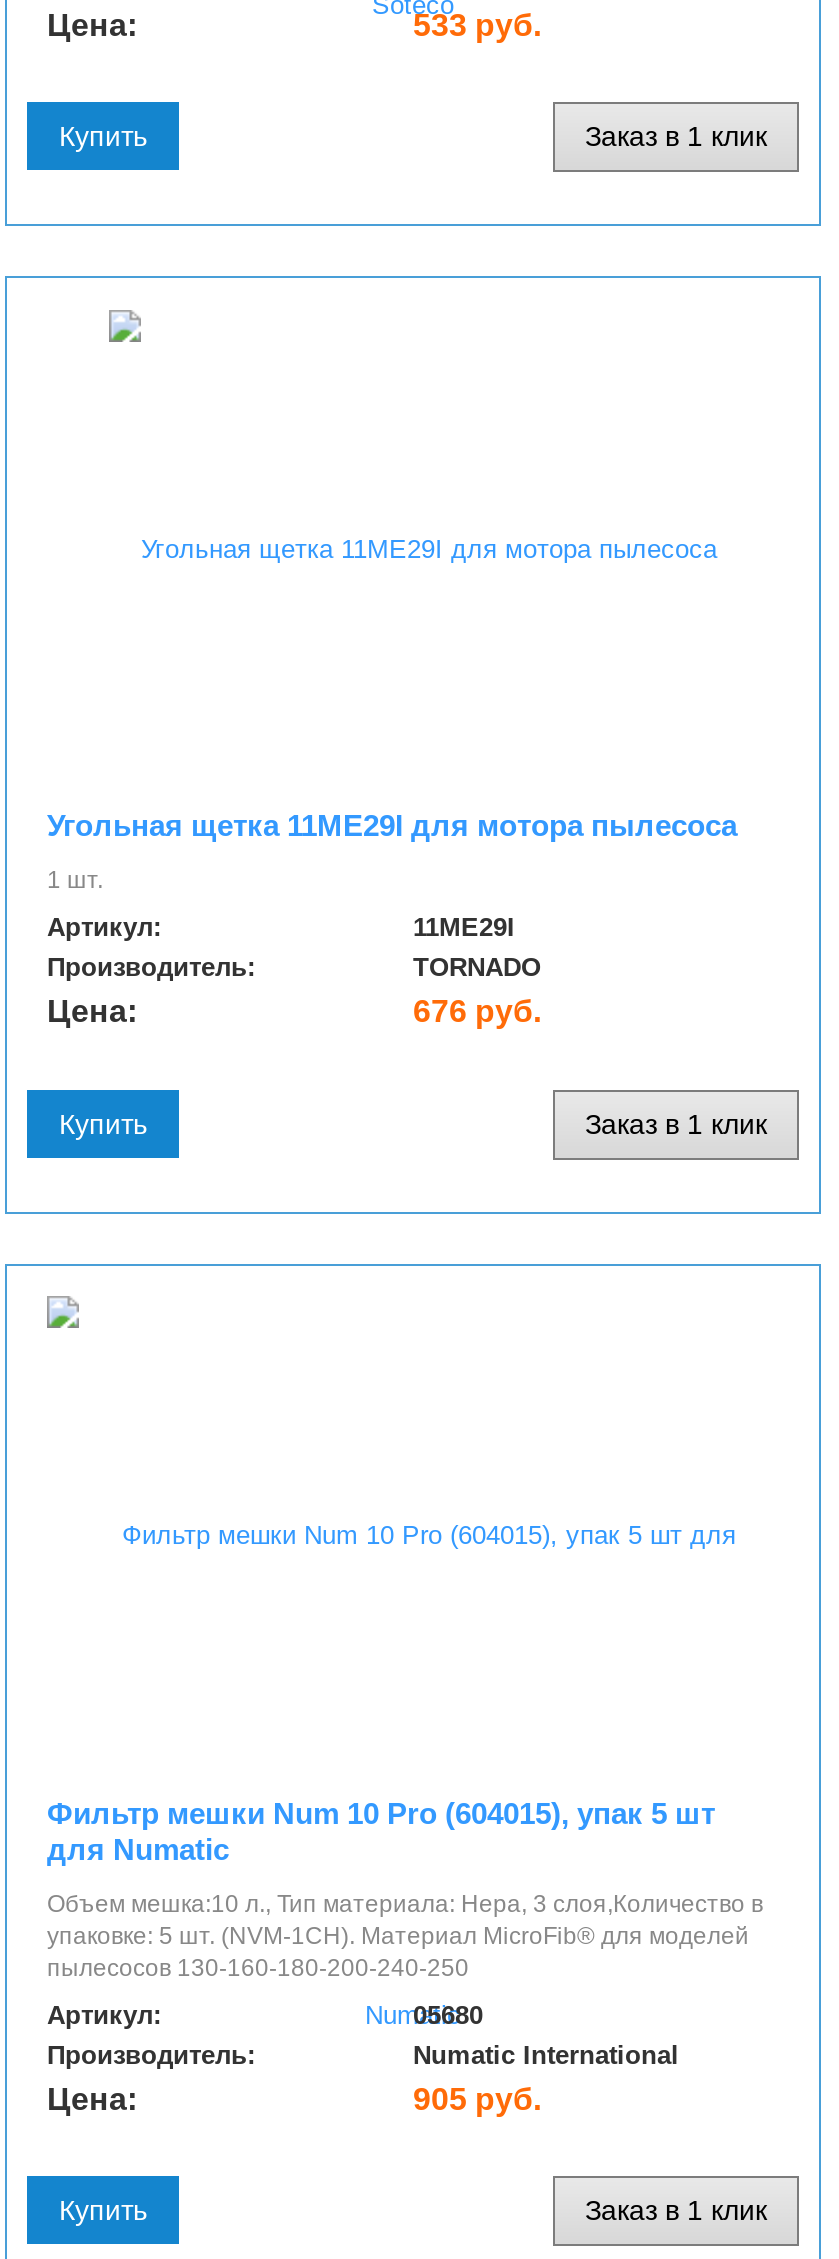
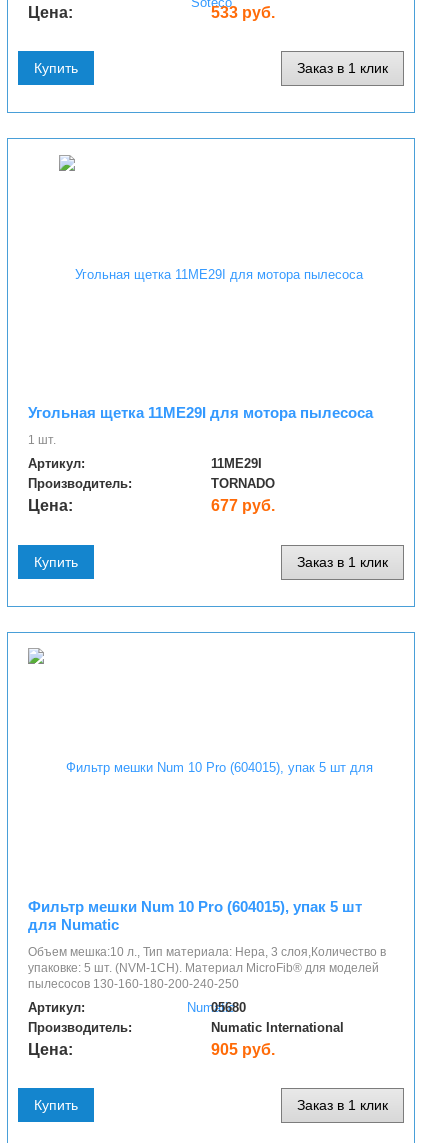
[413,995,541,1029] 676 руб. -> [211,497,275,514] 677 руб.

